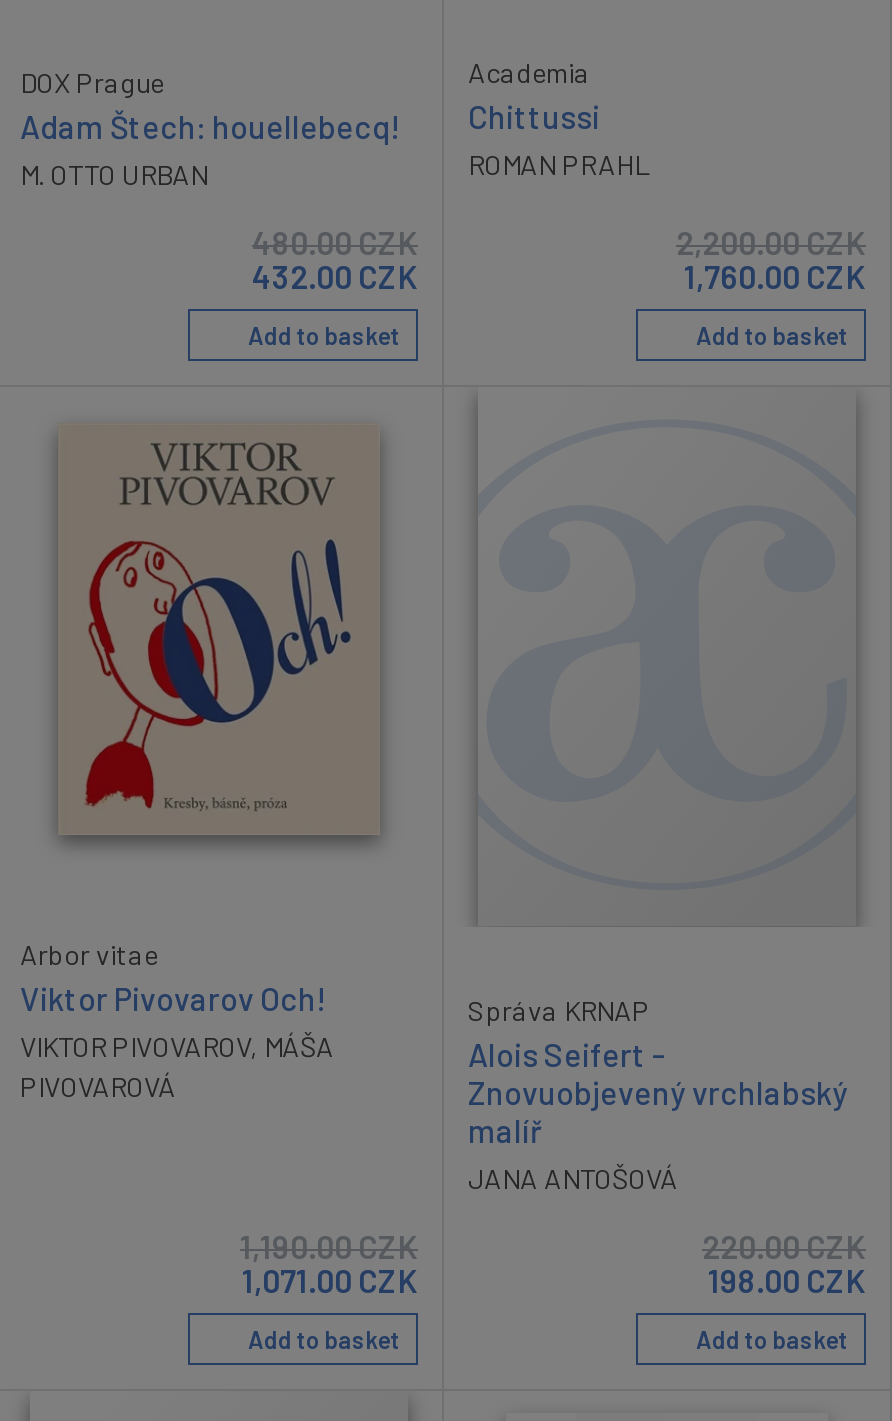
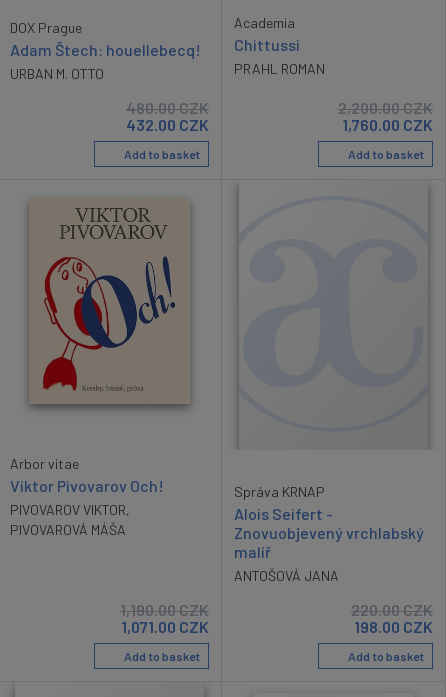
[20,158,208,192] M. OTTO URBAN -> [10,65,104,82] URBAN M. OTTO
[468,147,650,181] ROMAN PRAHL -> [234,60,325,77] PRAHL ROMAN
[20,1028,334,1102] VIKTOR PIVOVAROV, MÁŠA | PIVOVAROVÁ -> [10,501,130,538] PIVOVAROV VIKTOR, | PIVOVAROVÁ MÁŠA
[468,1162,678,1196] JANA ANTOŠOVÁ -> [234,567,339,584] ANTOŠOVÁ JANA

